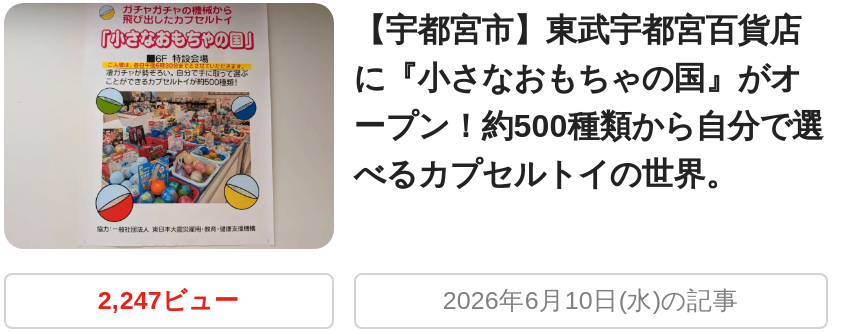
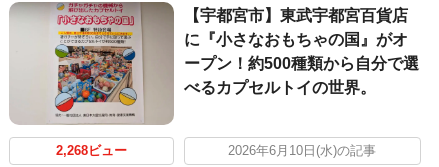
[98,288,240,316] 2,247ビュー -> [56,144,127,158] 2,268ビュー

